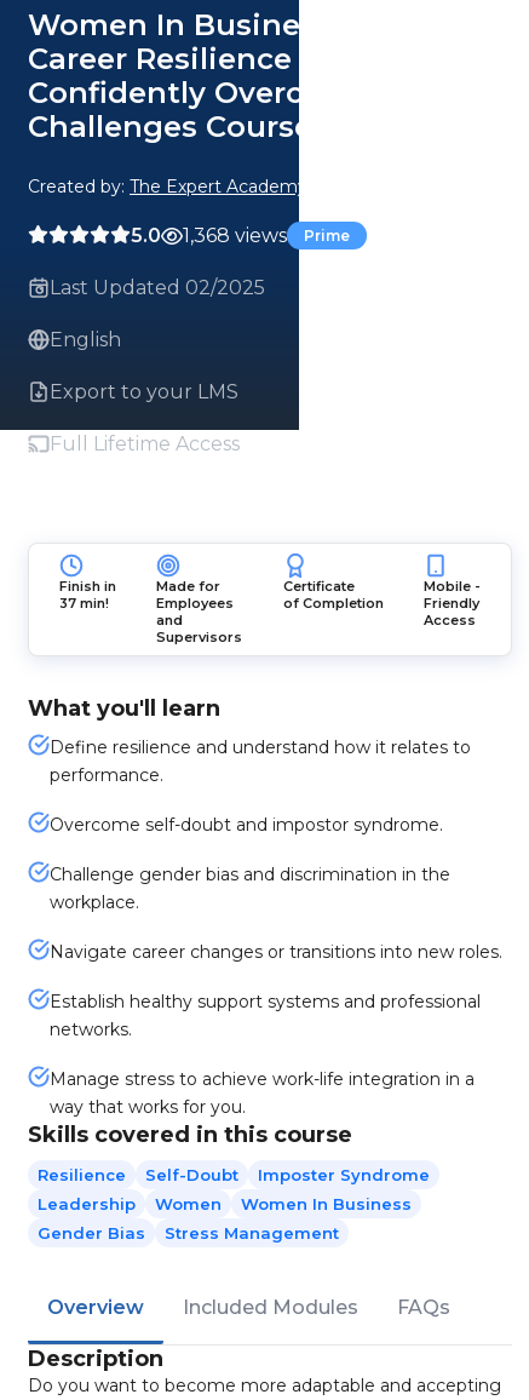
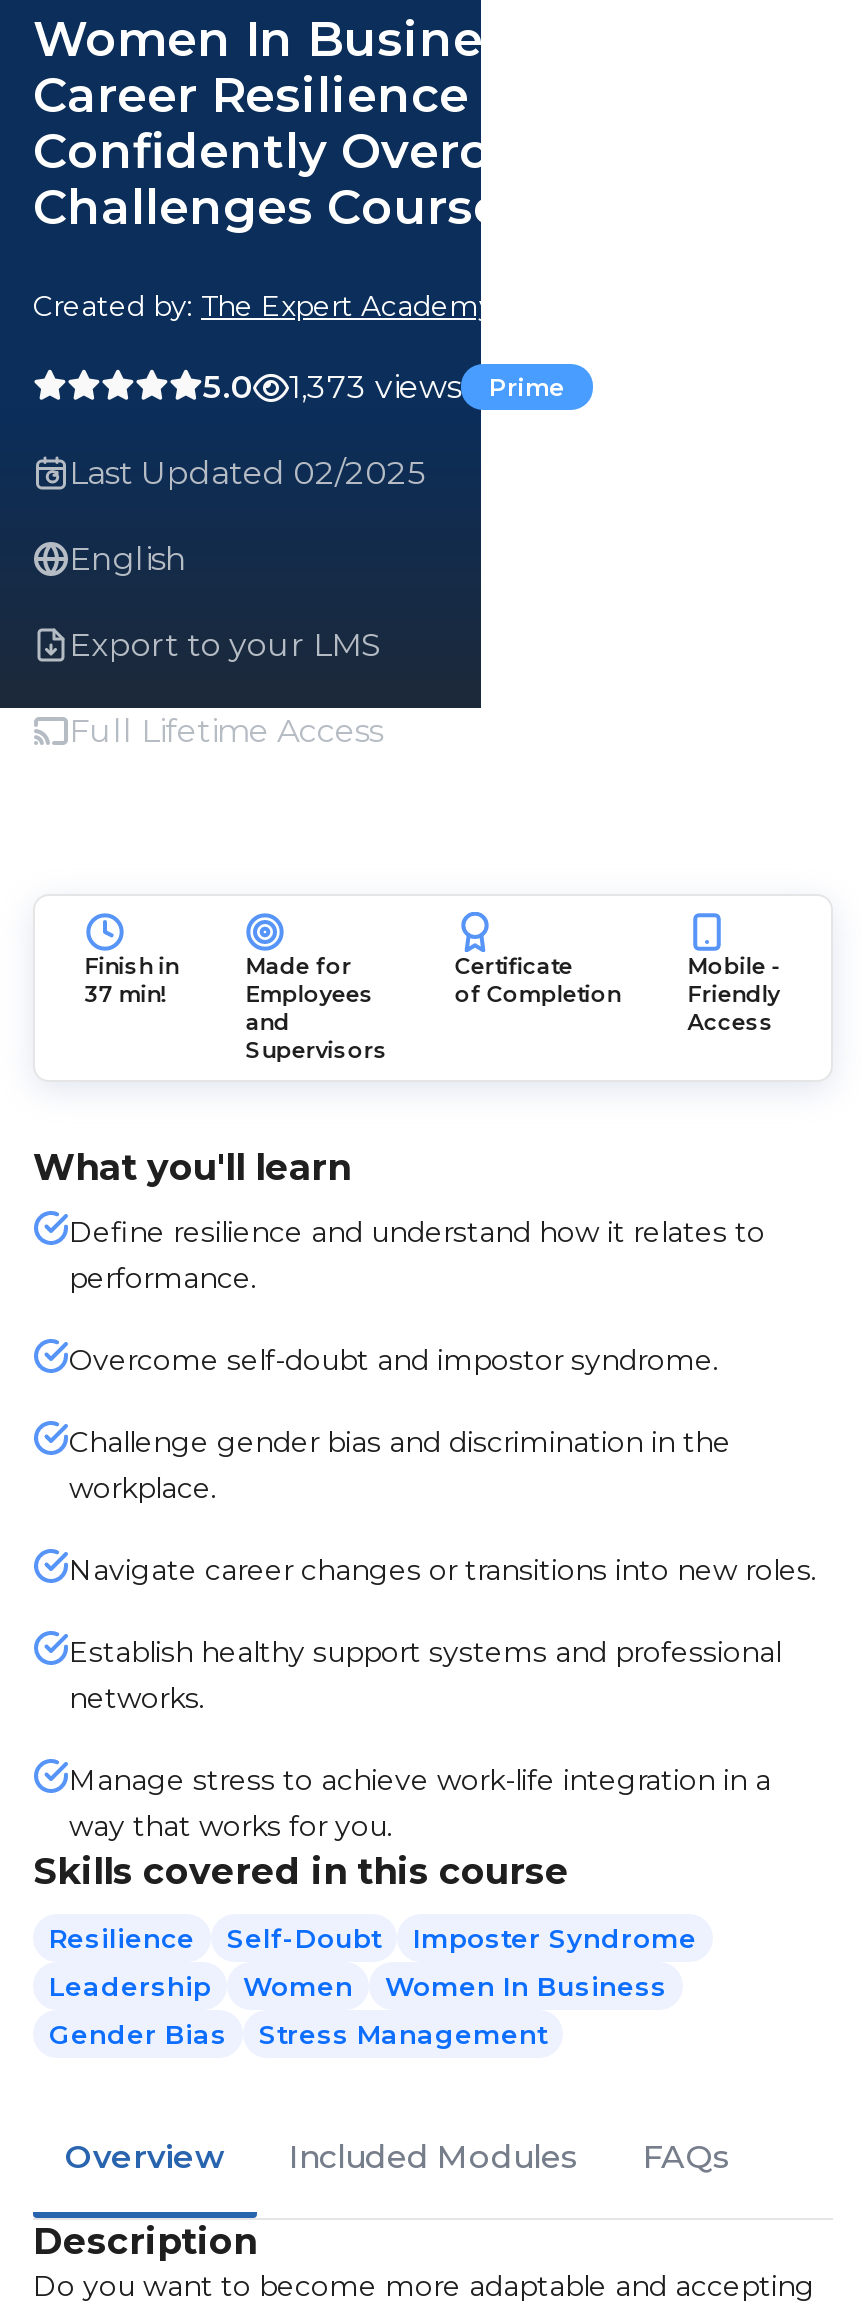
[131,224,350,247] 5.0 1,368 views Prime -> [203,368,565,406] 5.0 1,373 views Prime

